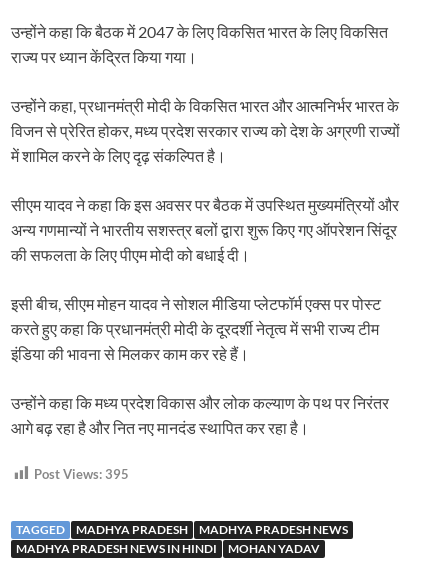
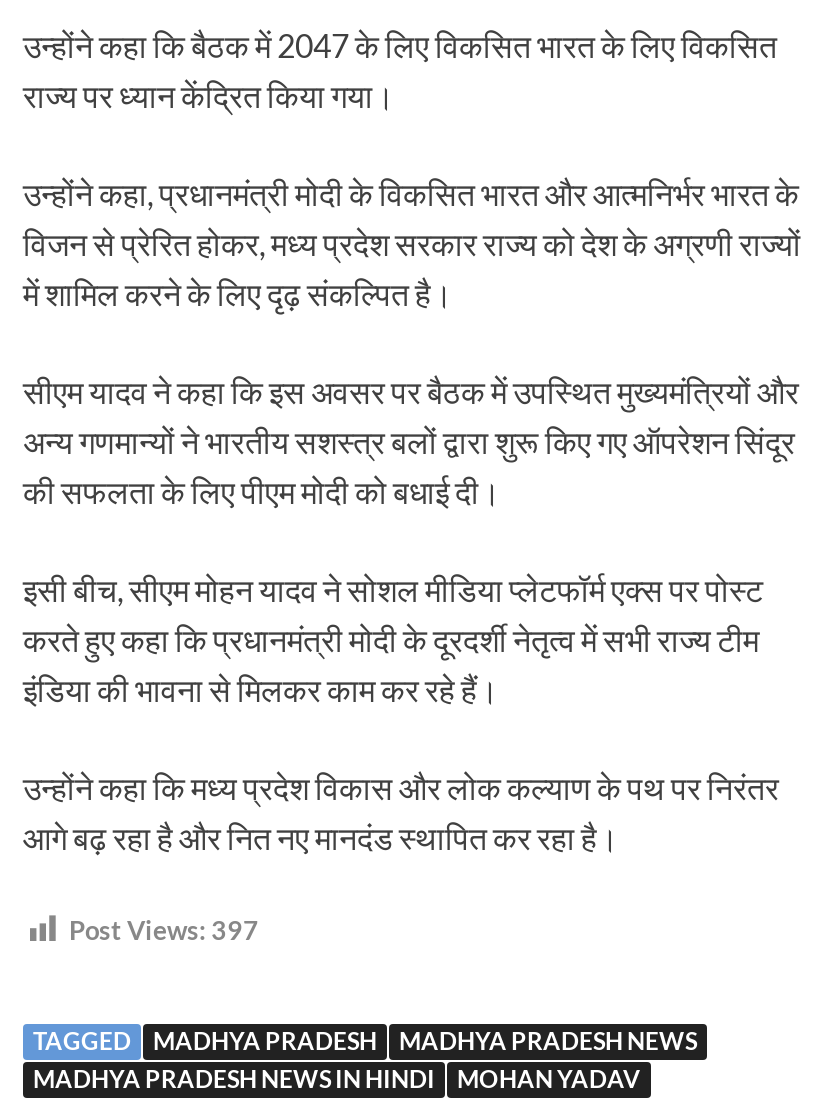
[34,466,129,482] Post Views: 395 -> [69,914,259,946] Post Views: 397

